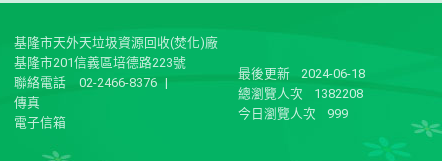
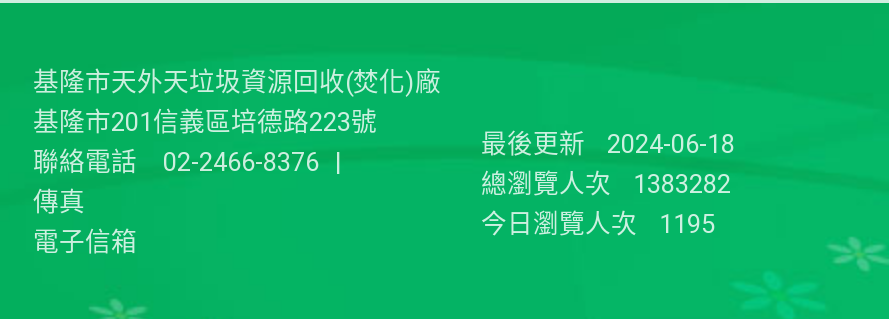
[238,86,363,101] 總瀏覽人次 1382208 -> [481,169,731,199] 總瀏覽人次 1383282
[238,106,348,121] 今日瀏覽人次 999 -> [481,209,715,239] 今日瀏覽人次 1195

